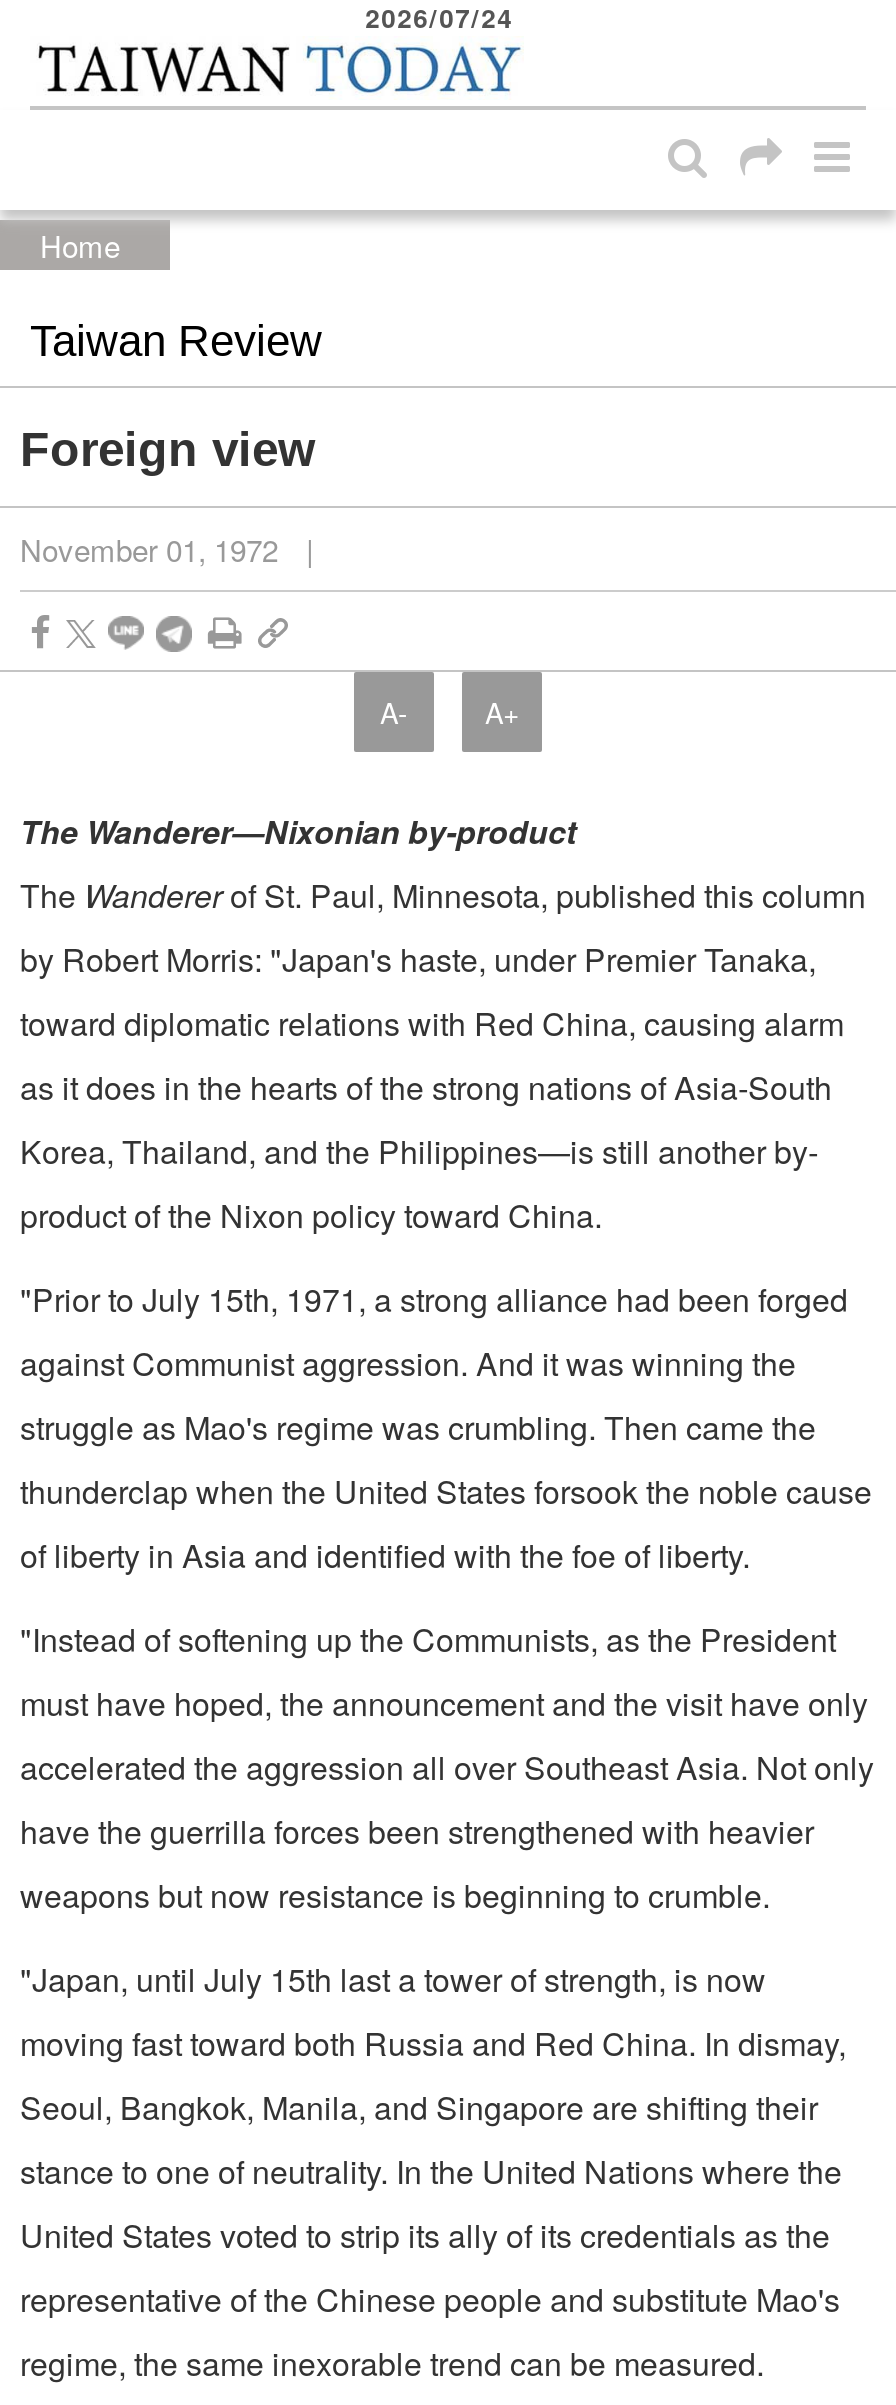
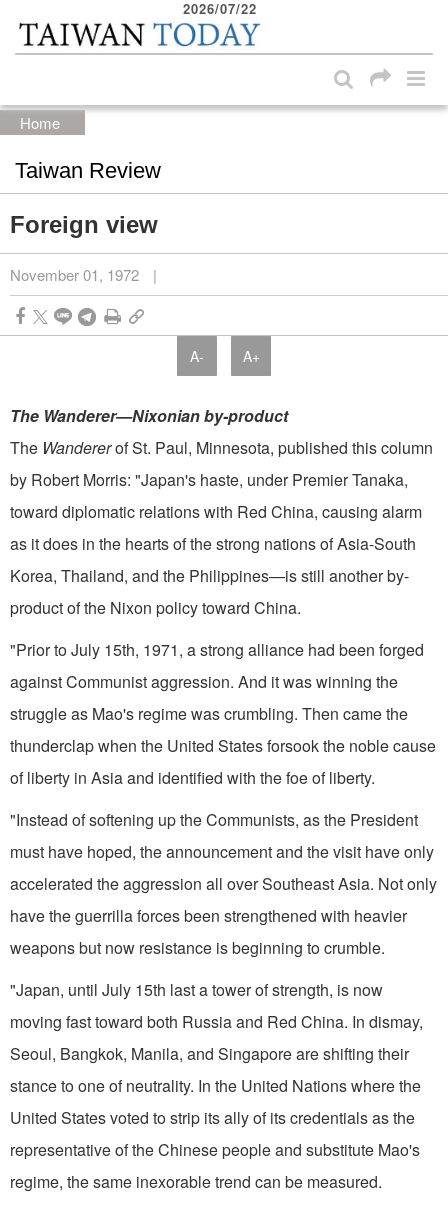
[365,0,513,36] 2026/07/24 -> [183,0,257,18] 2026/07/22

